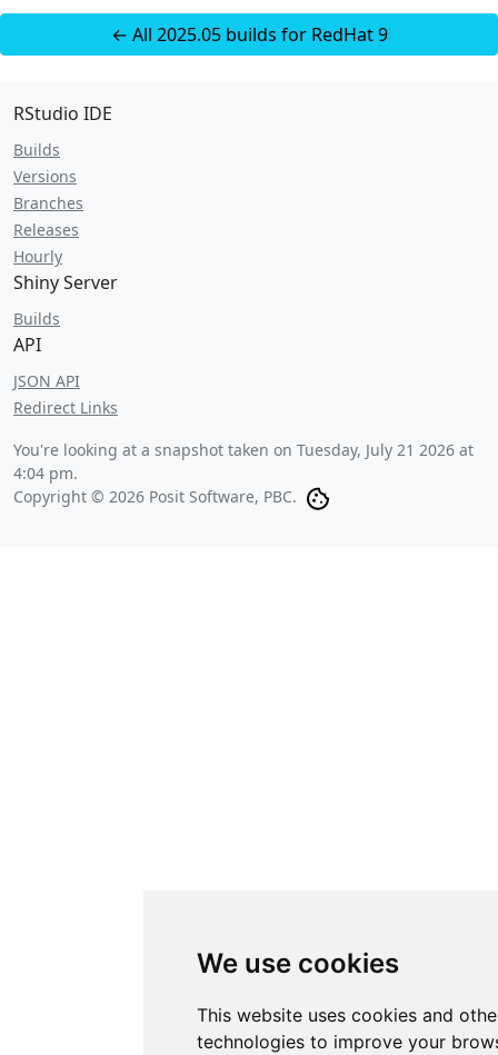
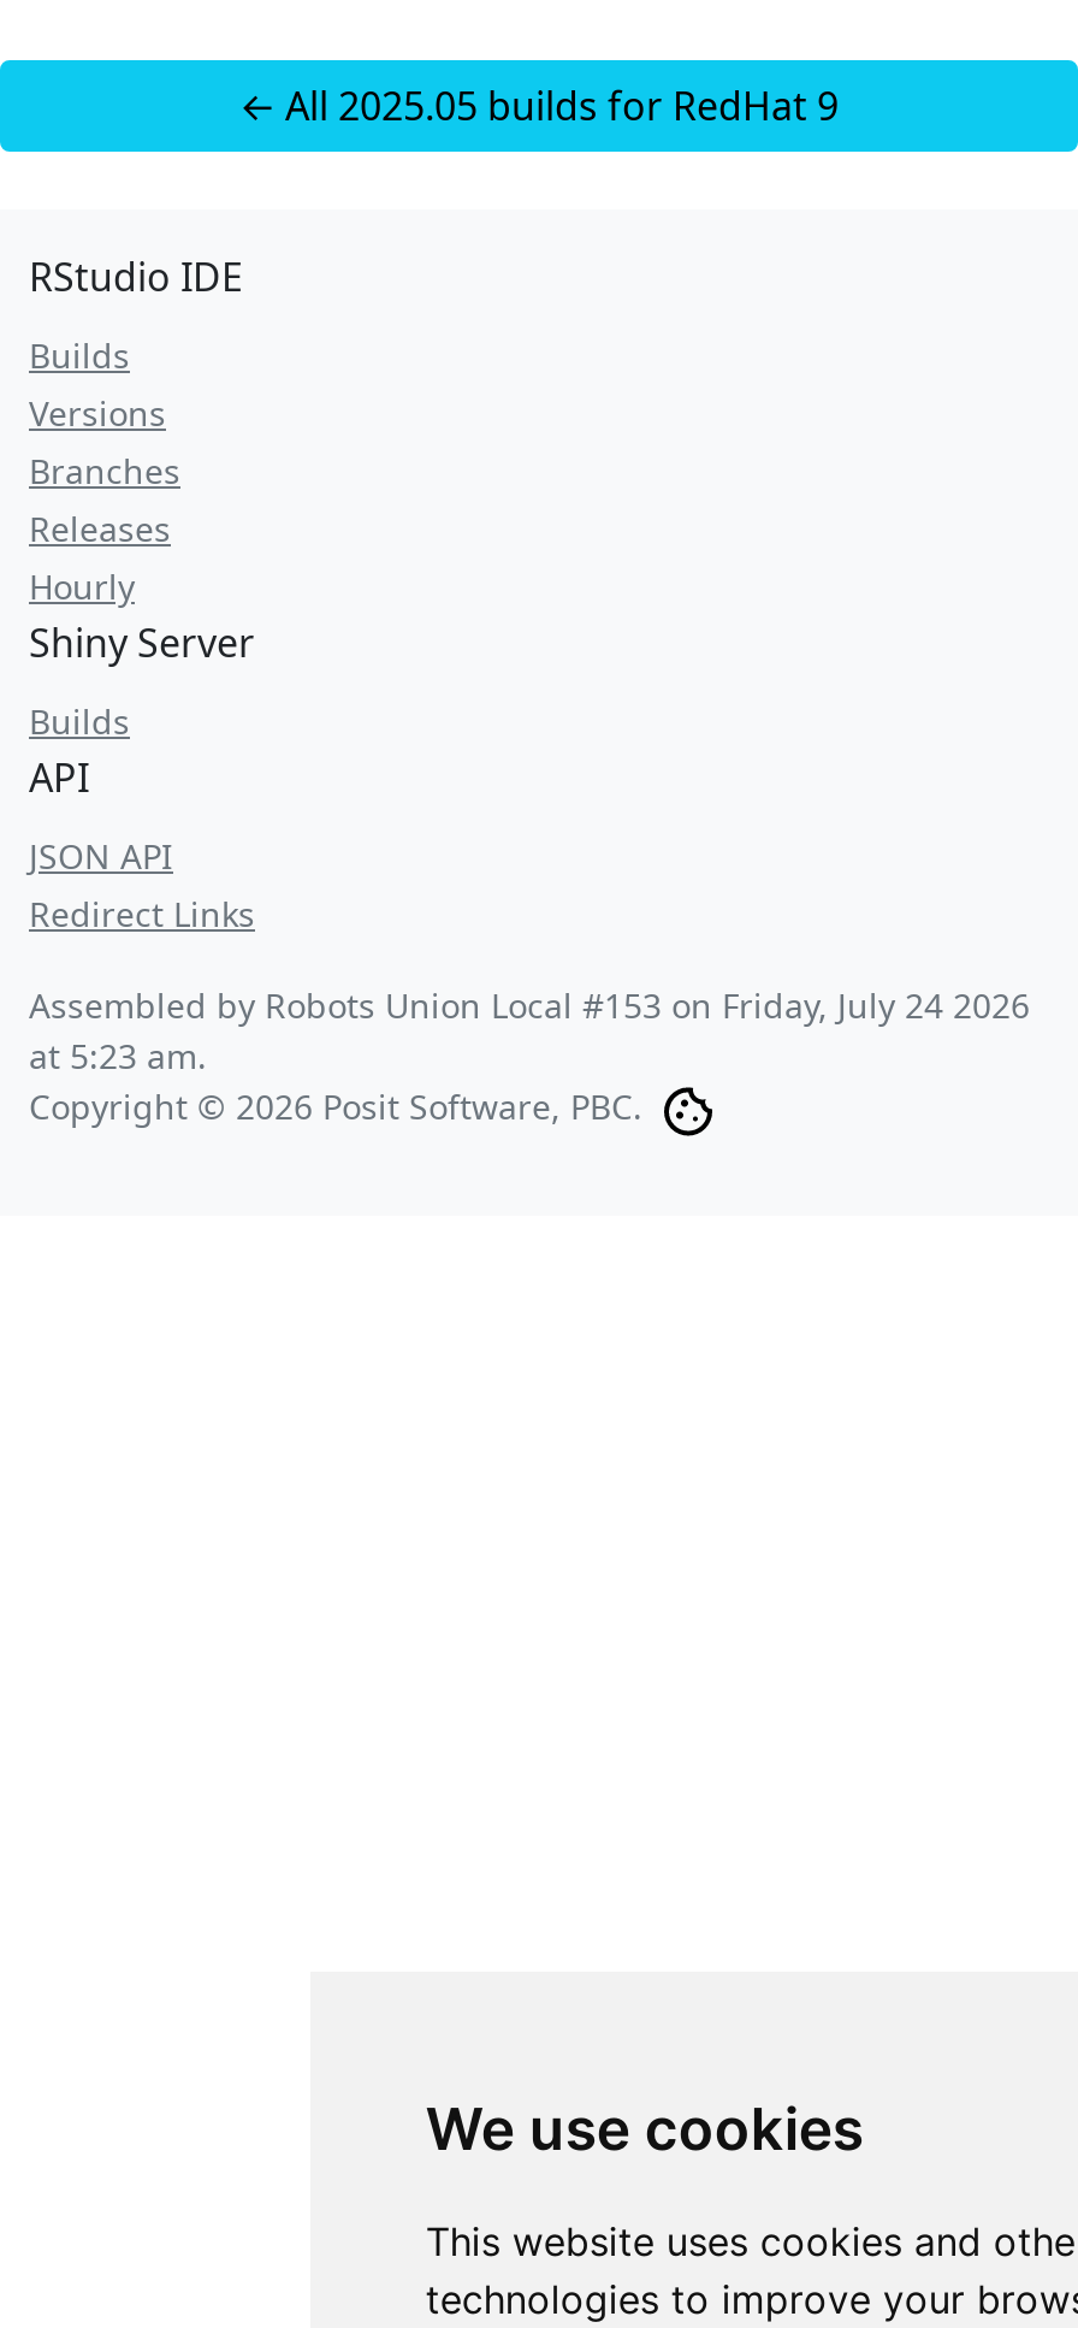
[13,439,474,484] You're looking at a snapshot taken on Tuesday, July 21 2026 at | 4:04 pm. -> [29,982,1030,1079] Assembled by Robots Union Local #153 on Friday, July 24 2026 | at 5:23 am.

